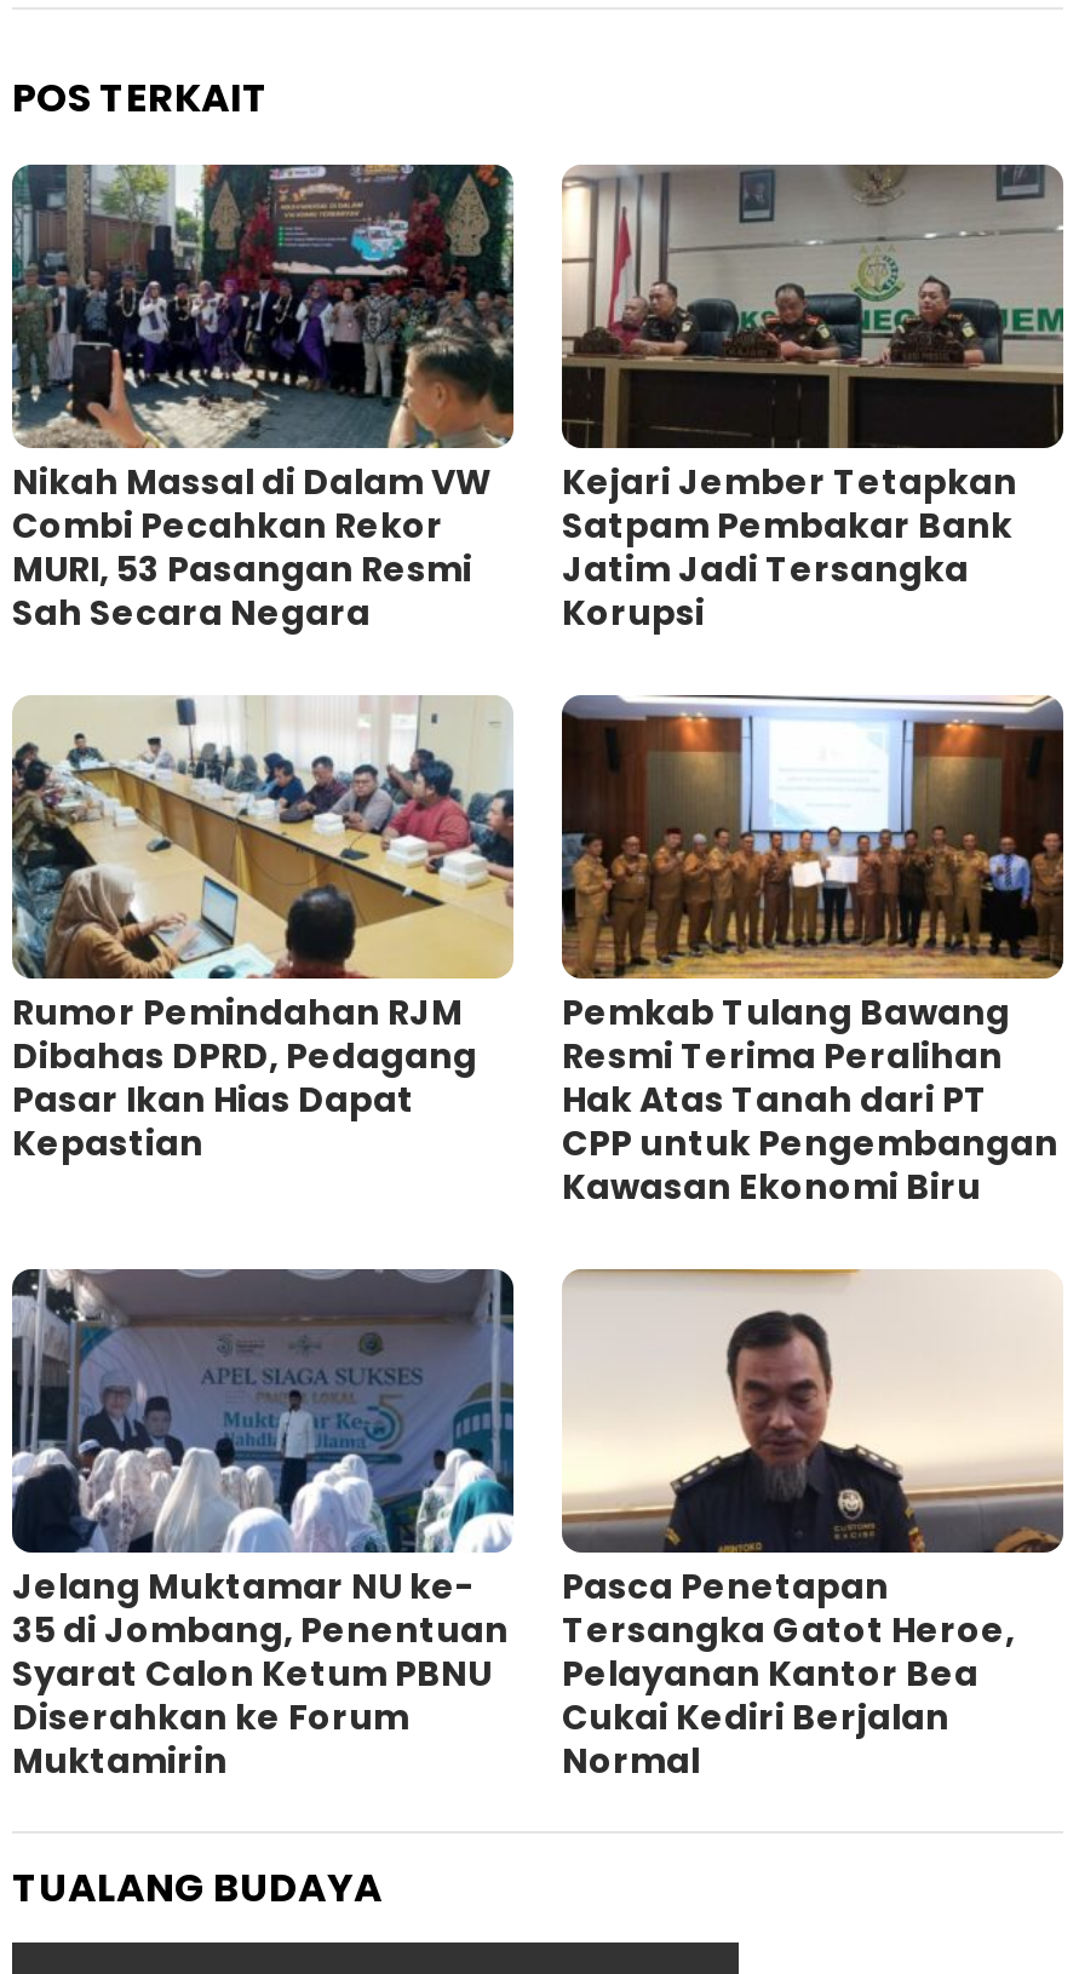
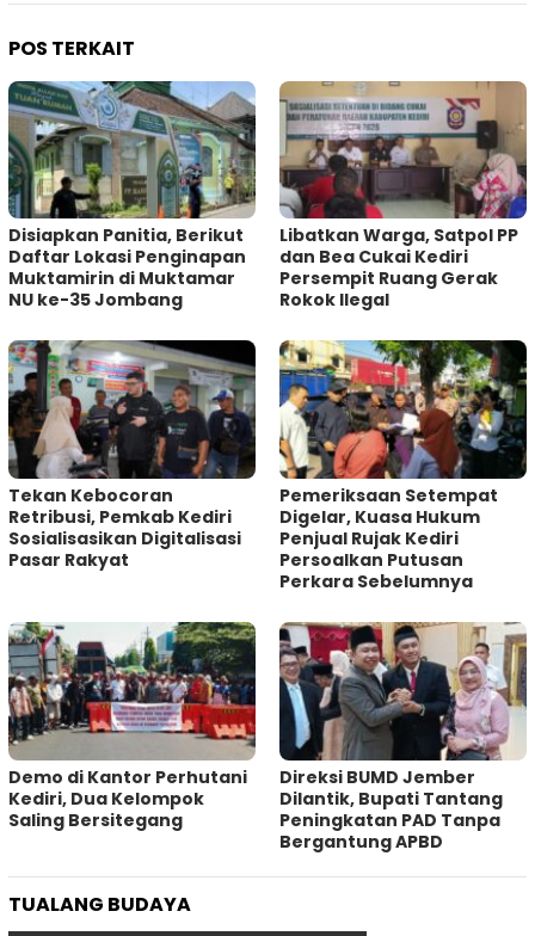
[12,162,513,637] [image] | Nikah Massal di Dalam VW | Combi Pecahkan Rekor | MURI, 53 Pasangan Resmi | Sah Secara Negara -> [8,80,256,312] [image] | Disiapkan Panitia, Berikut | Daftar Lokasi Penginapan | Muktamirin di Muktamar | NU ke-35 Jombang
[562,162,1066,637] [image] | Kejari Jember Tetapkan | Satpam Pembakar Bank | Jatim Jadi Tersangka | Korupsi -> [279,80,528,312] [image] | Libatkan Warga, Satpol PP | dan Bea Cukai Kediri | Persempit Ruang Gerak | Rokok Ilegal
[10,695,516,1168] [image] | Rumor Pemindahan RJM | Dibahas DPRD, Pedagang | Pasar Ikan Hias Dapat | Kepastian -> [7,339,257,572] [image] | Tekan Kebocoran | Retribusi, Pemkab Kediri | Sosialisasikan Digitalisasi | Pasar Rakyat
[559,693,1066,1211] [image] | Pemkab Tulang Bawang | Resmi Terima Peralihan | Hak Atas Tanah dari PT | CPP untuk Pengembangan | Kawasan Ekonomi Biru -> [278,339,528,594] [image] | Pemeriksaan Setempat | Digelar, Kuasa Hukum | Penjual Rujak Kediri | Persoalkan Putusan | Perkara Sebelumnya
[12,1267,516,1786] [image] | Jelang Muktamar NU ke- | 35 di Jombang, Penentuan | Syarat Calon Ketum PBNU | Diserahkan ke Forum | Muktamirin -> [8,621,257,832] [image] | Demo di Kantor Perhutani | Kediri, Dua Kelompok | Saling Bersitegang
[559,1276,1063,1786] [image] | Pasca Penetapan | Tersangka Gatot Heroe, | Pelayanan Kantor Bea | Cukai Kediri Berjalan | Normal -> [278,621,528,854] [image] | Direksi BUMD Jember | Dilantik, Bupati Tantang | Peningkatan PAD Tanpa | Bergantung APBD

